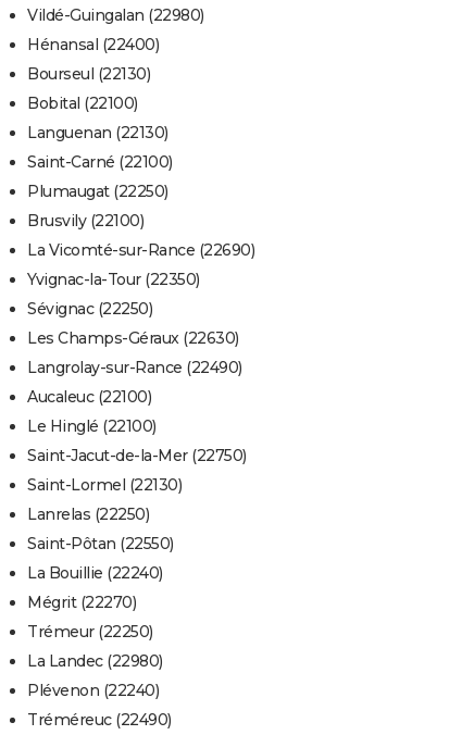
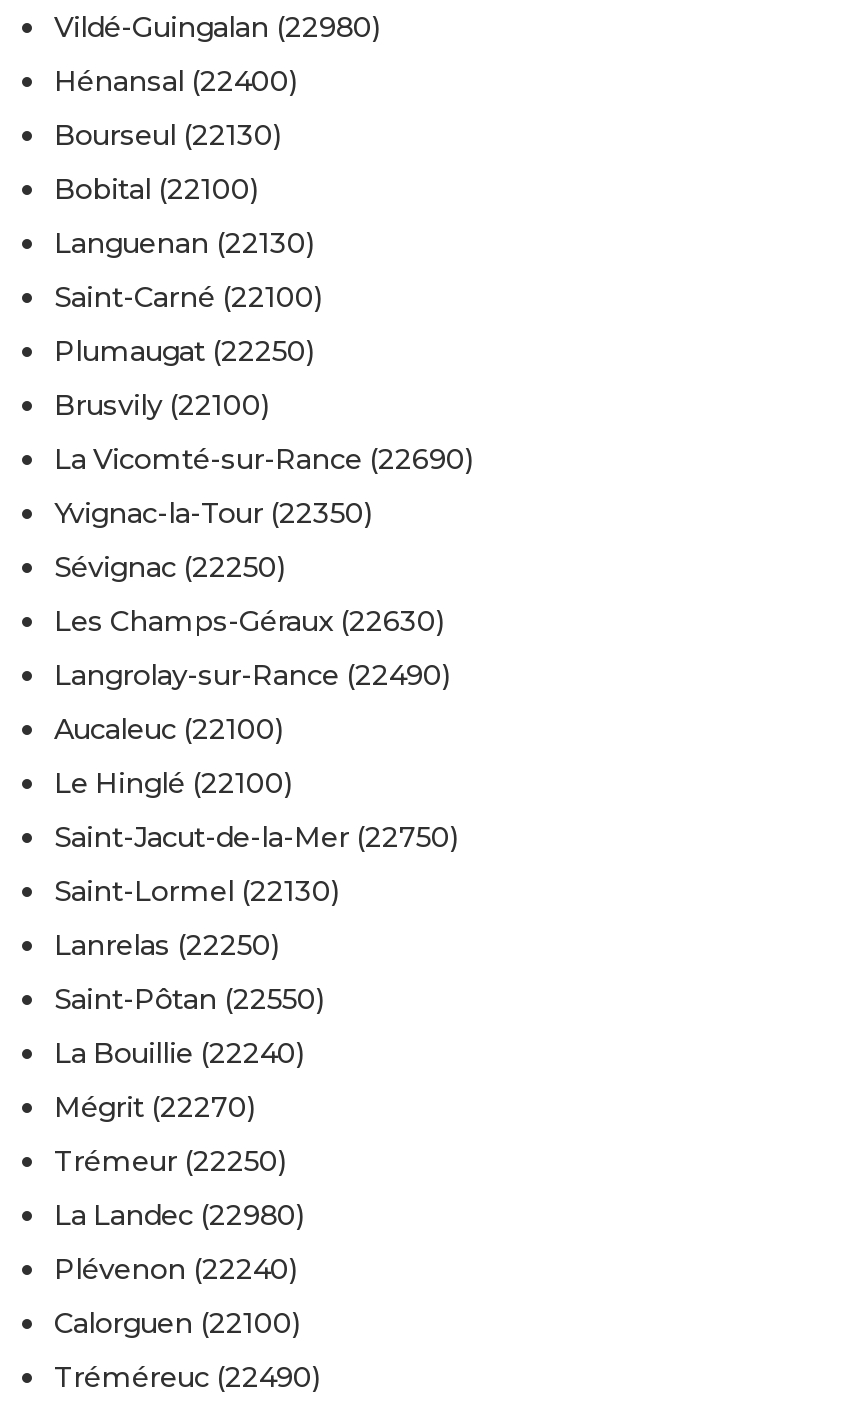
none -> [54,1305,299,1341] Calorguen (22100)

